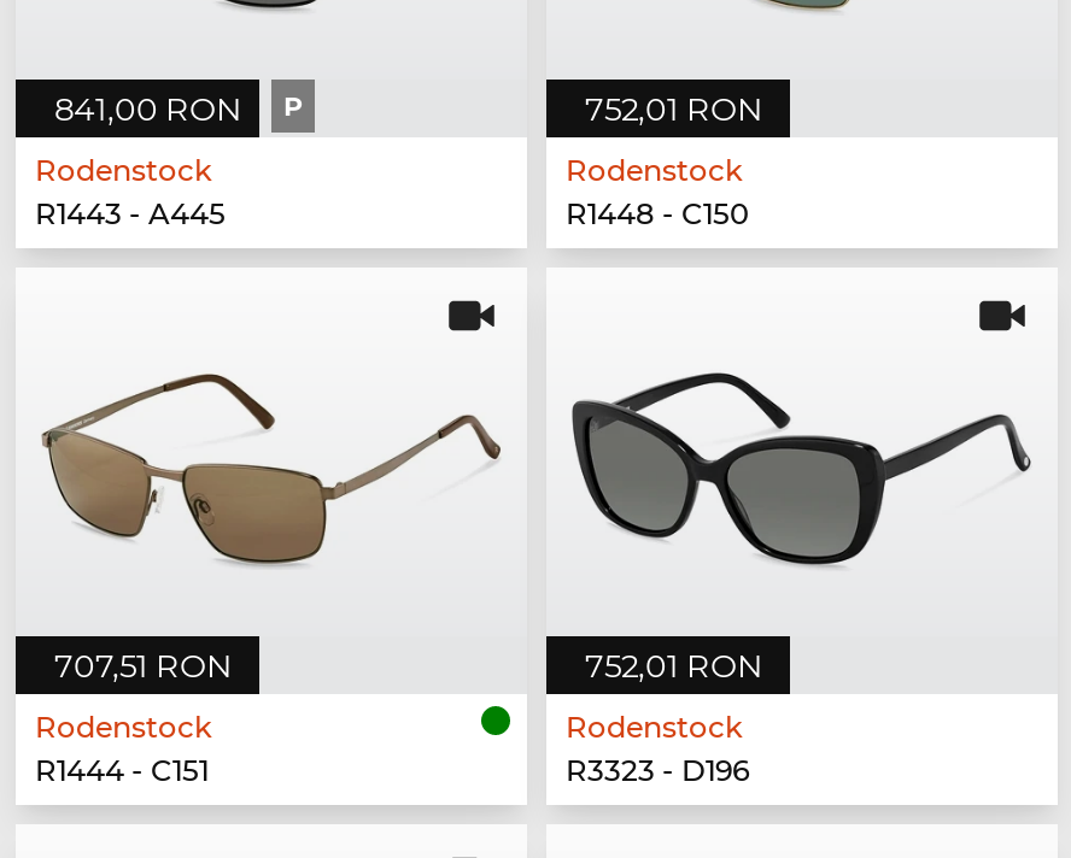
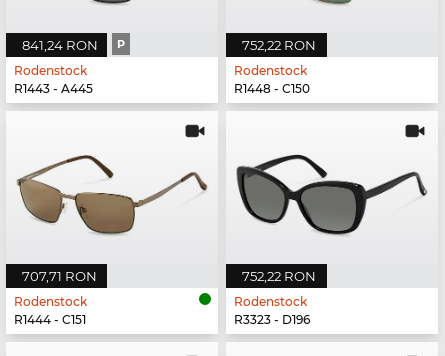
[54,90,303,129] 841,00 RON P -> [22,37,125,53] 841,24 RON P
[585,90,763,129] 752,01 RON -> [242,37,316,53] 752,22 RON
[54,646,233,685] 707,51 RON -> [22,268,97,284] 707,71 RON
[585,646,763,685] 752,01 RON -> [242,268,316,284] 752,22 RON

